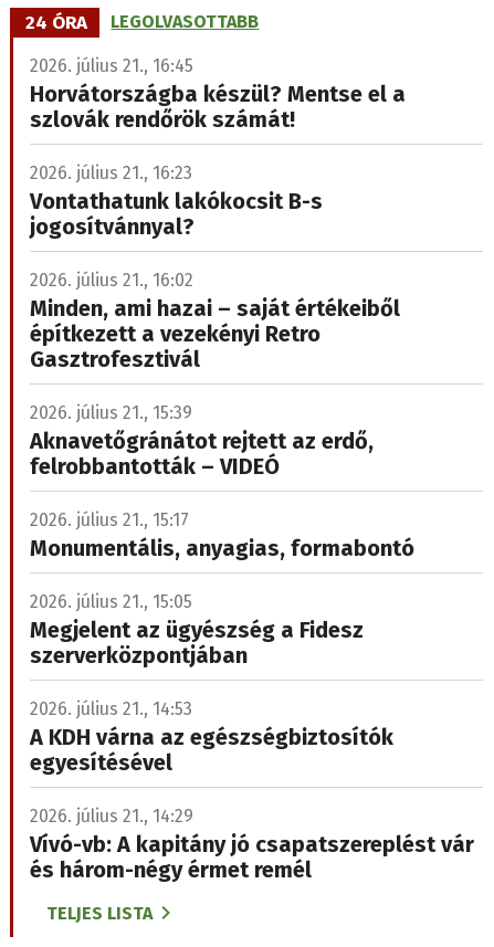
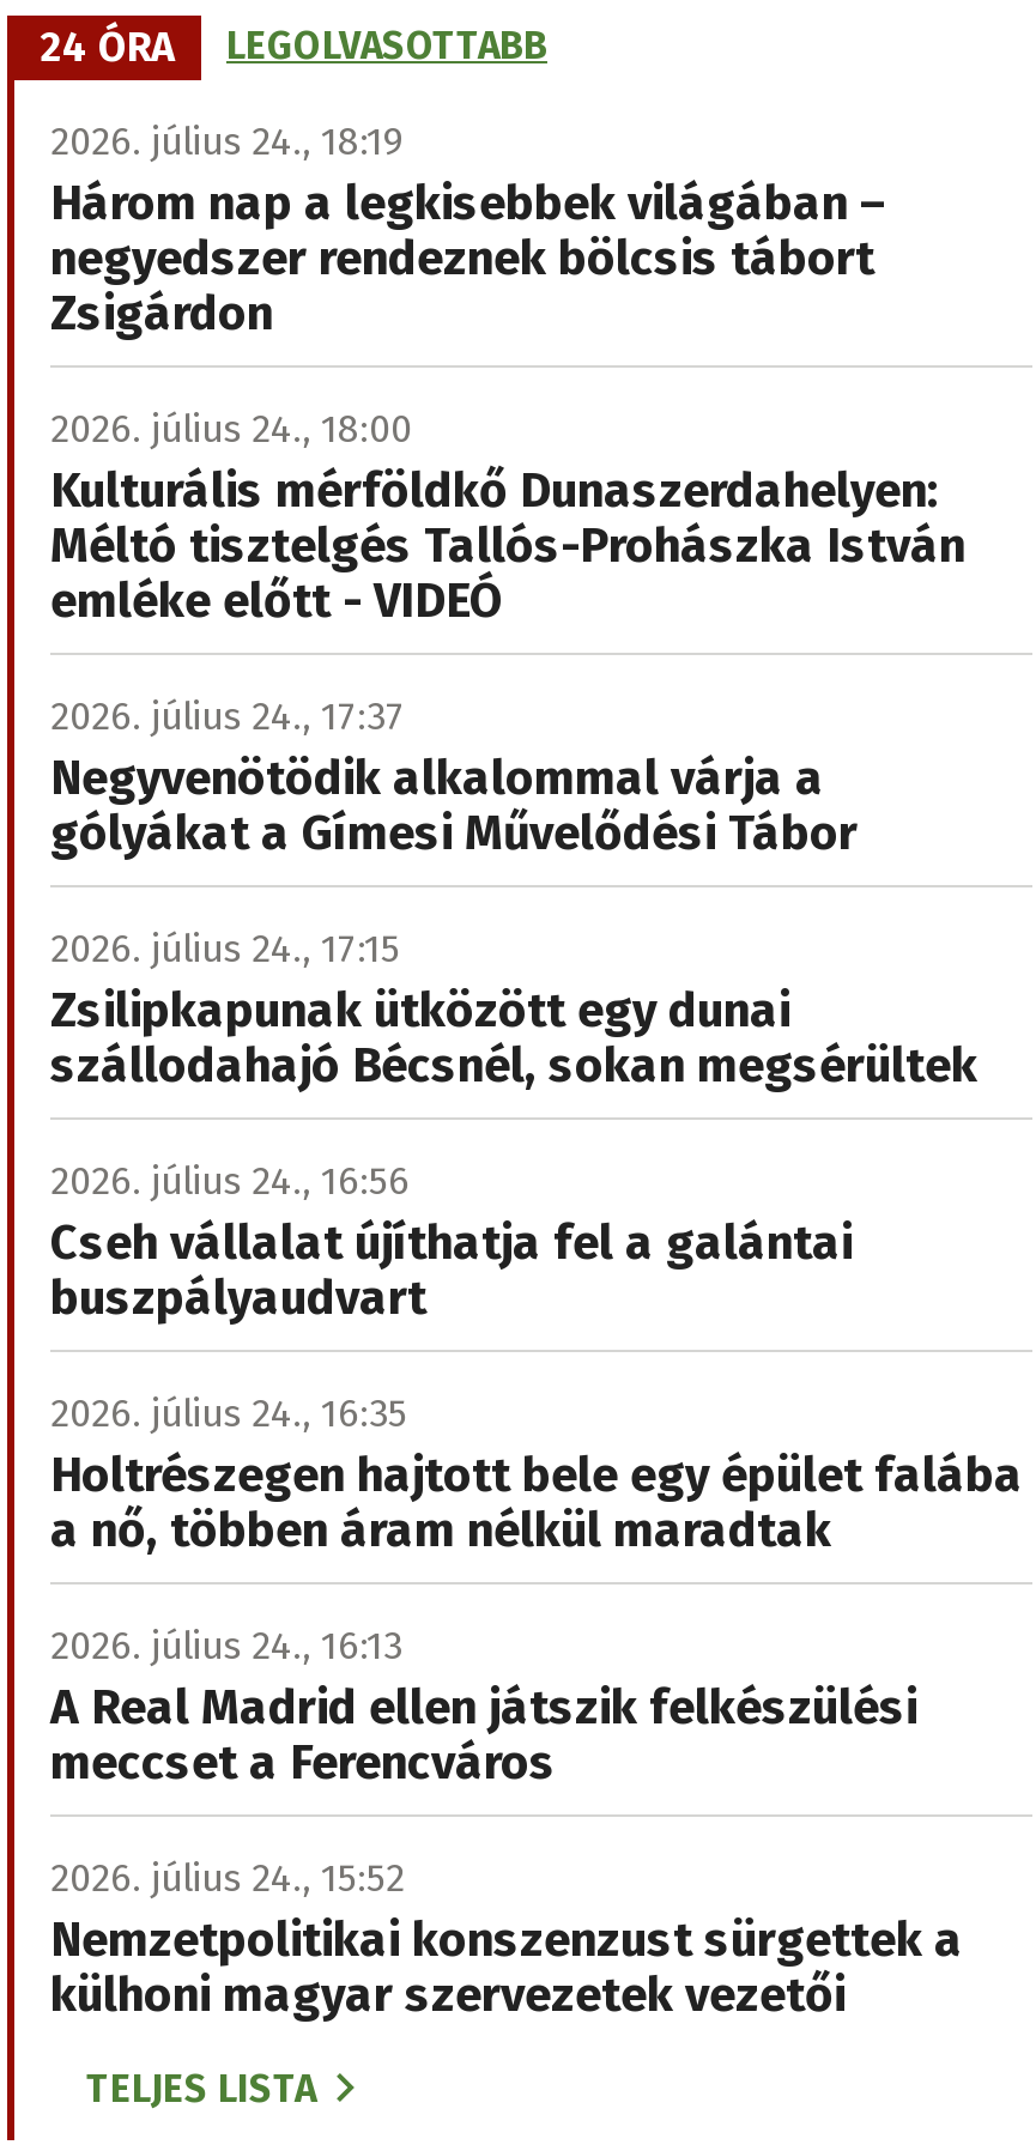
[30,55,406,133] 2026. július 21., 16:45 | Horvátországba készül? Mentse el a | szlovák rendőrök számát! -> [50,119,889,342] 2026. július 24., 18:19 | Három nap a legkisebbek világában – | negyedszer rendeznek bölcsis tábort | Zsigárdon
[30,163,323,240] 2026. július 21., 16:23 | Vontathatunk lakókocsit B-s | jogosítvánnyal? -> [50,406,965,629] 2026. július 24., 18:00 | Kulturális mérföldkő Dunaszerdahelyen: | Méltó tisztelgés Tallós-Prohászka István | emléke előtt - VIDEÓ
[30,270,400,373] 2026. július 21., 16:02 | Minden, ami hazai – saját értékeiből | építkezett a vezekényi Retro | Gasztrofesztivál -> [50,694,858,861] 2026. július 24., 17:37 | Negyvenötödik alkalommal várja a | gólyákat a Gímesi Művelődési Tábor
[30,402,374,480] 2026. július 21., 15:39 | Aknavetőgránátot rejtett az erdő, | felrobbantották – VIDEÓ -> [50,926,977,1094] 2026. július 24., 17:15 | Zsilipkapunak ütközött egy dunai | szállodahajó Bécsnél, sokan megsérültek
[30,510,414,561] 2026. július 21., 15:17 | Monumentális, anyagias, formabontó -> [50,1158,853,1326] 2026. július 24., 16:56 | Cseh vállalat újíthatja fel a galántai | buszpályaudvart
[30,591,364,669] 2026. július 21., 15:05 | Megjelent az ügyészség a Fidesz | szerverközpontjában -> [50,1391,1023,1558] 2026. július 24., 16:35 | Holtrészegen hajtott bele egy épület falába | a nő, többen áram nélkül maradtak
[30,698,393,776] 2026. július 21., 14:53 | A KDH várna az egészségbiztosítók | egyesítésével -> [50,1623,917,1791] 2026. július 24., 16:13 | A Real Madrid ellen játszik felkészülési | meccset a Ferencváros
[30,806,474,883] 2026. július 21., 14:29 | Vívó-vb: A kapitány jó csapatszereplést vár | és három-négy érmet remél -> [50,1855,963,2023] 2026. július 24., 15:52 | Nemzetpolitikai konszenzust sürgettek a | külhoni magyar szervezetek vezetői

